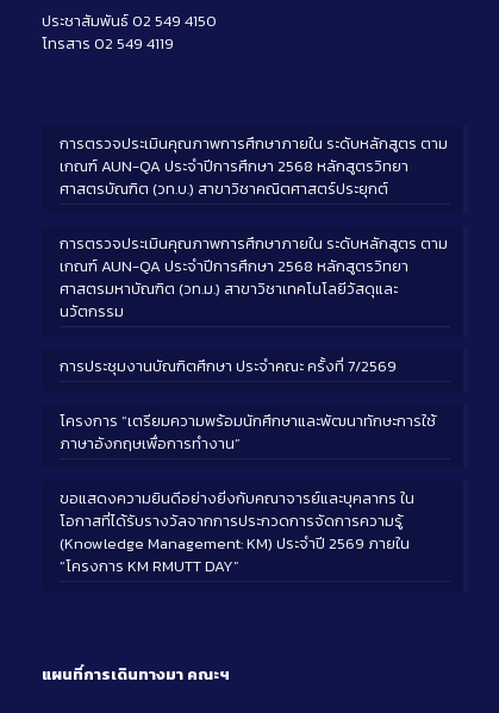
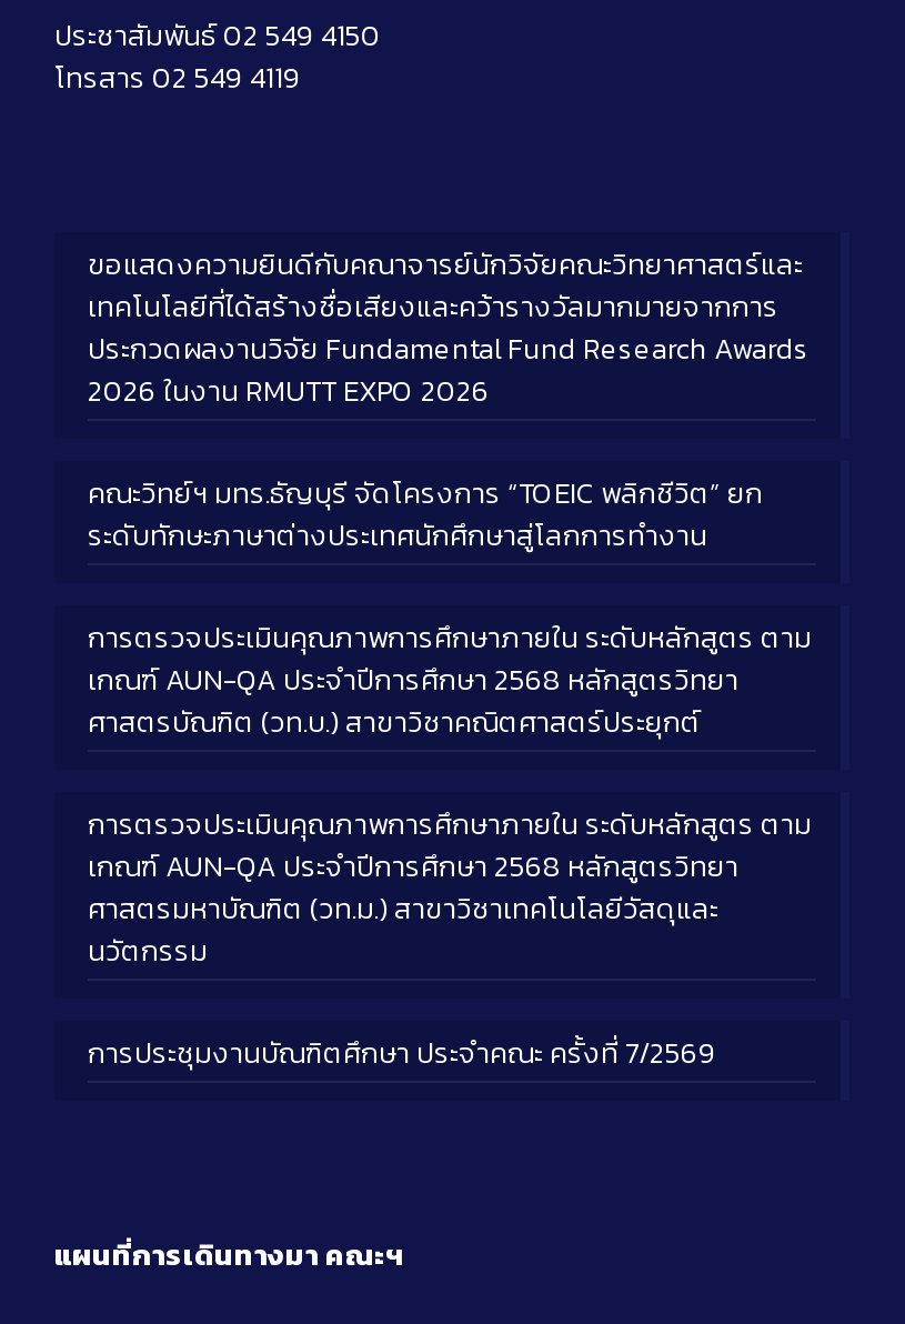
none -> [88,242,810,555] ขอแสดงความยินดีกับคณาจารย์นักวิจัยคณะวิทยาศาสตร์และ | เทคโนโลยีที่ได้สร้างชื่อเสียงและคว้ารางวัลมากมายจากการ | ประกวดผลงานวิจัย Fundamental Fund Research Awards | 2026 ในงาน RMUTT EXPO 2026 | คณะวิทย์ฯ มทร.ธัญบุรี จัดโครงการ “TOEIC พลิกชีวิต” ยก | ระดับทักษะภาษาต่างประเทศนักศึกษาสู่โลกการทำงาน
moved [60,132,448,377] -> [88,615,812,1073]: การตรวจประเมินคุณภาพการศึกษาภายใน ระดับหลักสูตร ตาม | เกณฑ์ AUN-QA ประจำปีการศึกษา 2568 หลักสูตรวิทยา | ศาสตรบัณฑิต (วท.บ.) สาขาวิชาคณิตศาสตร์ประยุกต์ | การตรวจประเมินคุณภาพการศึกษาภายใน ระดับหลักสูตร ตาม | เกณฑ์ AUN-QA ประจำปีการศึกษา 2568 หลักสูตรวิทยา | ศาสตรมหาบัณฑิต (วท.ม.) สาขาวิชาเทคโนโลยีวัสดุและ | นวัตกรรม | การประชุมงานบัณฑิตศึกษา ประจำคณะ ครั้งที่ 7/2569
[60,409,436,577] โครงการ “เตรียมความพร้อมนักศึกษาและพัฒนาทักษะการใช้ | ภาษาอังกฤษเพื่อการทำงาน” | ขอแสดงความยินดีอย่างยิ่งกับคณาจารย์และบุคลากร ใน | โอกาสที่ได้รับรางวัลจากการประกวดการจัดการความรู้ | (Knowledge Management: KM) ประจำปี 2569 ภายใน | “โครงการ KM RMUTT DAY” -> none

